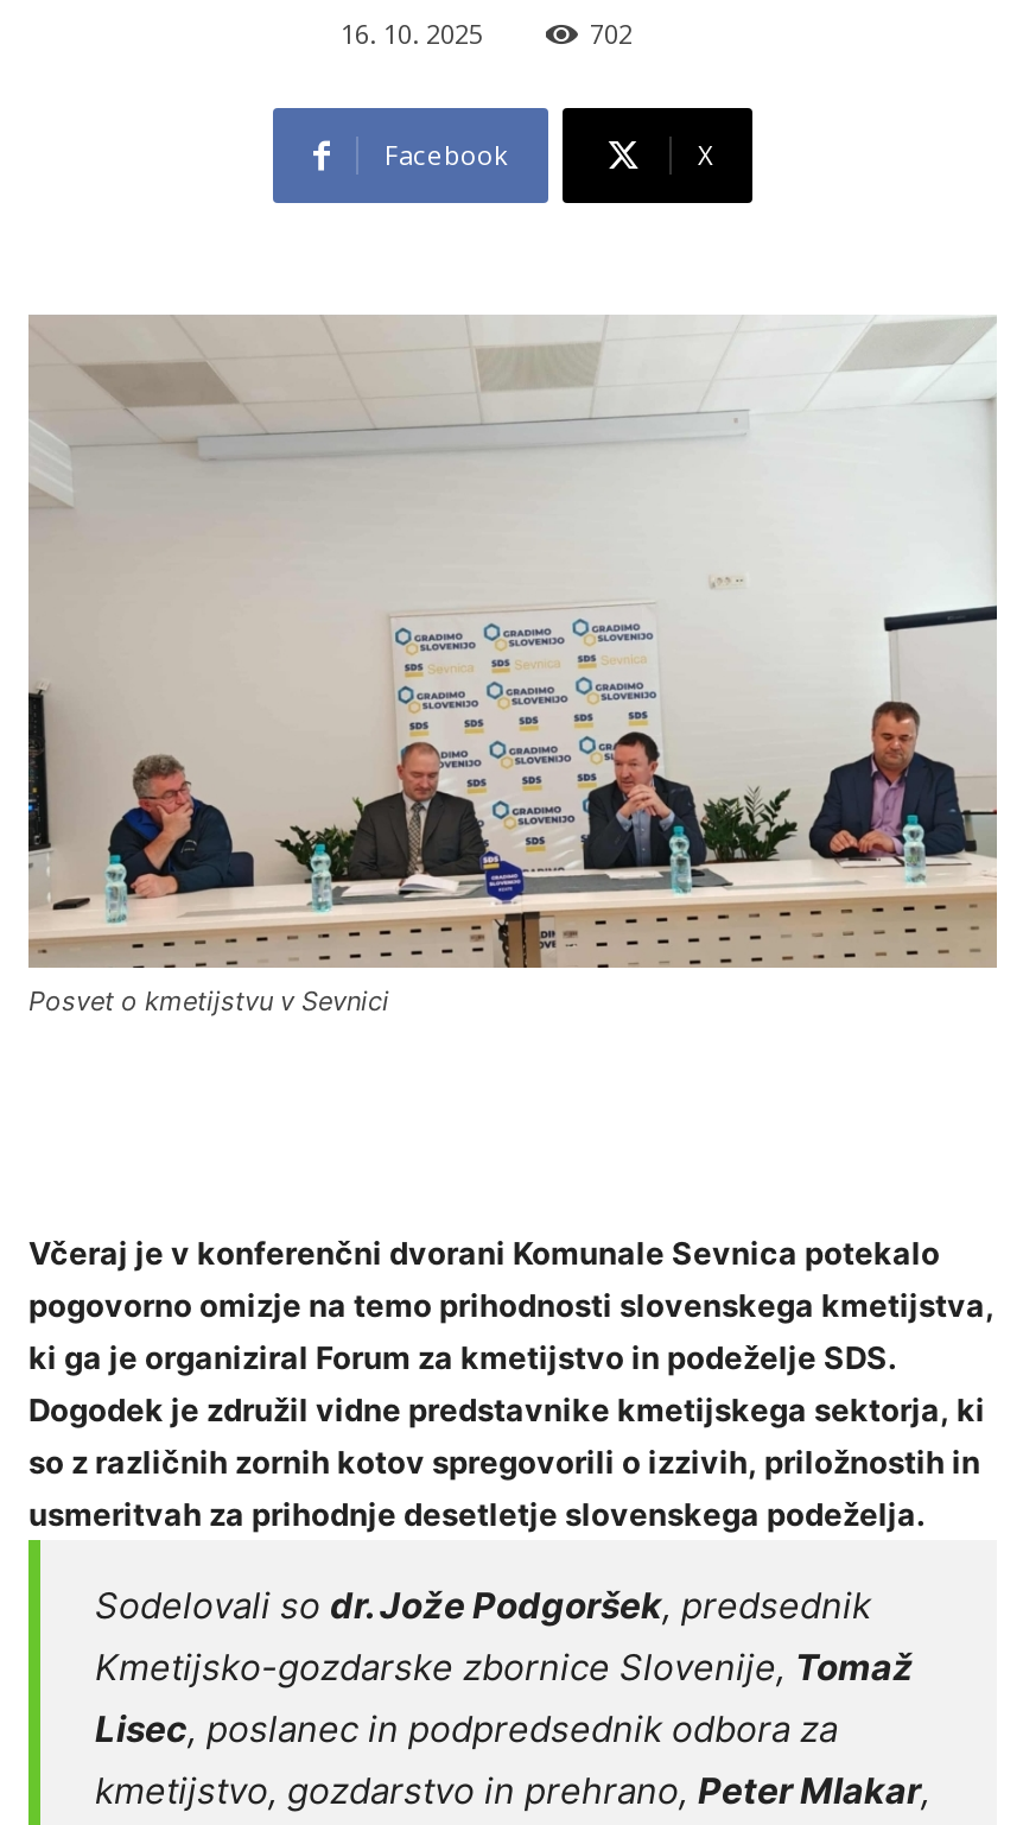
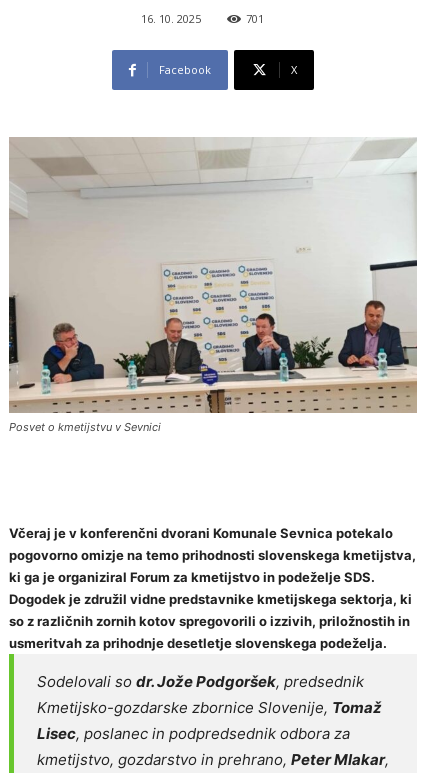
[590,16,633,51] 702 -> [245,11,263,26] 701

